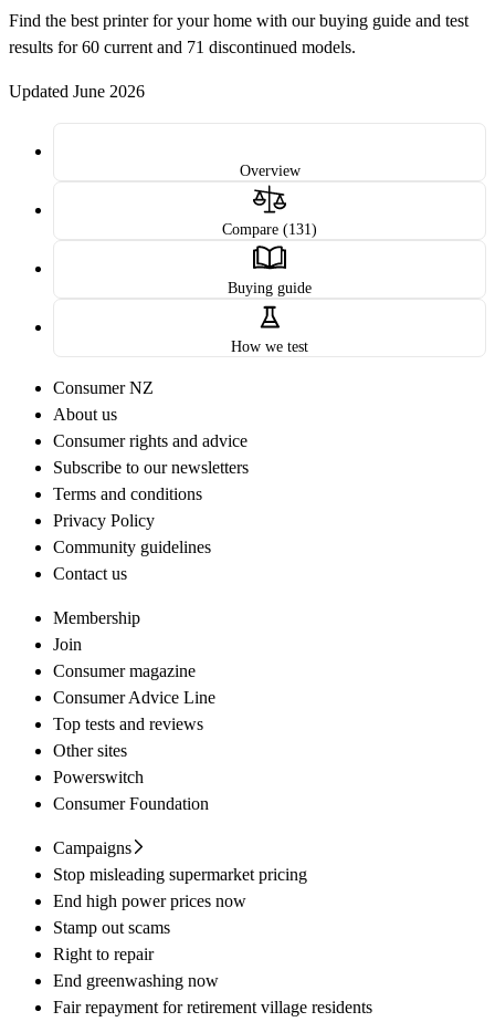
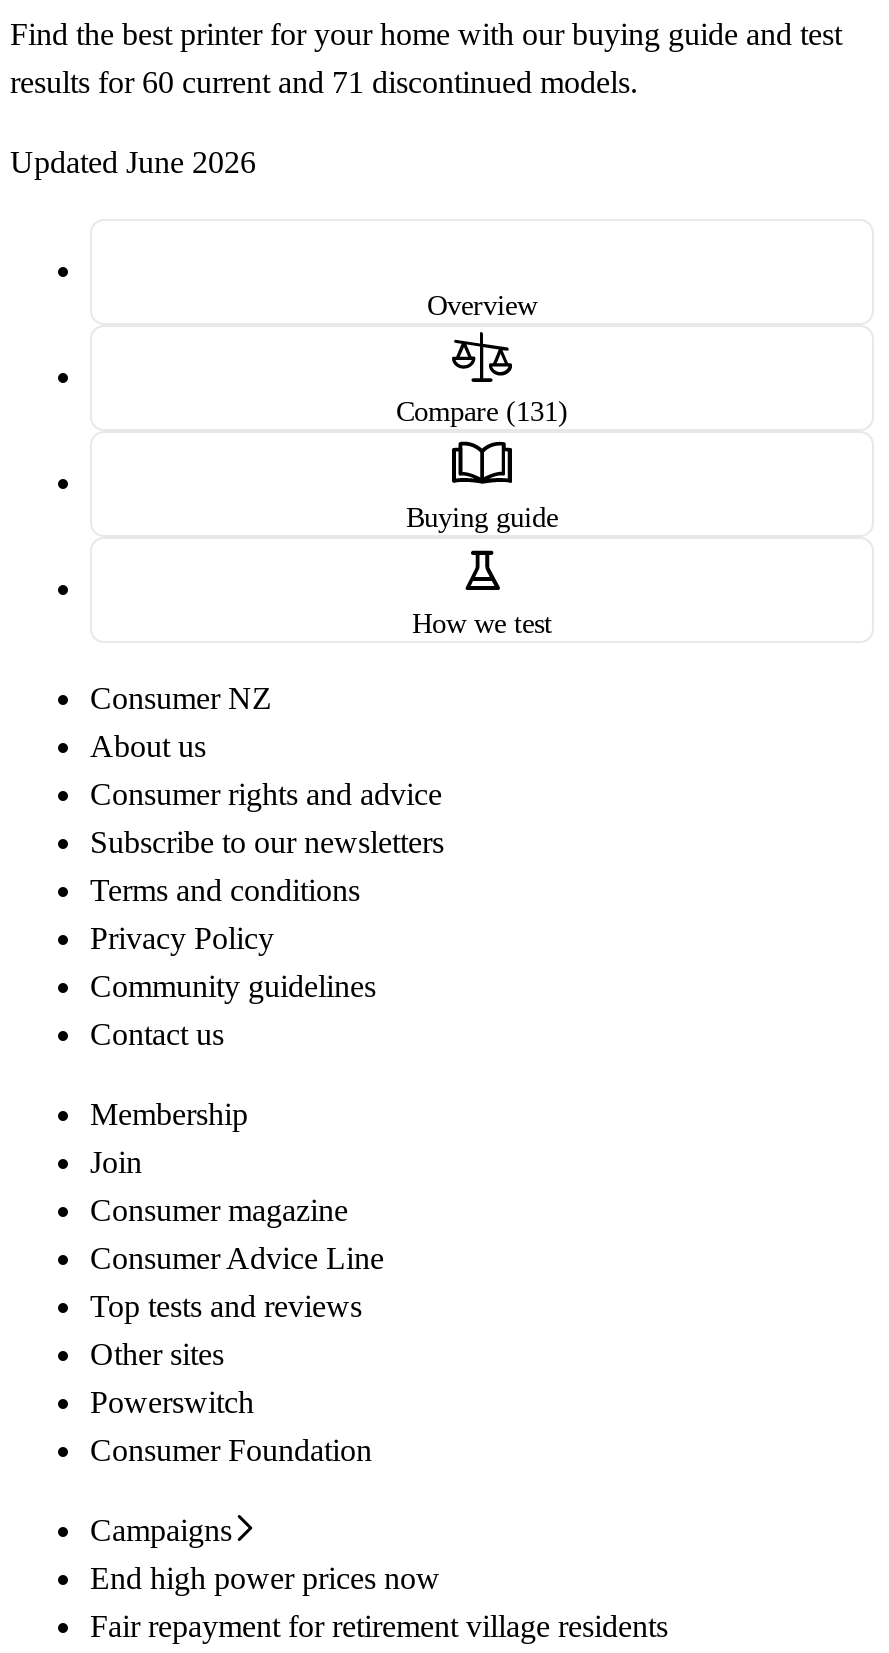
[53,865,307,884] Stop misleading supermarket pricing -> none
[53,918,219,990] Stamp out scams | Right to repair | End greenwashing now -> none

